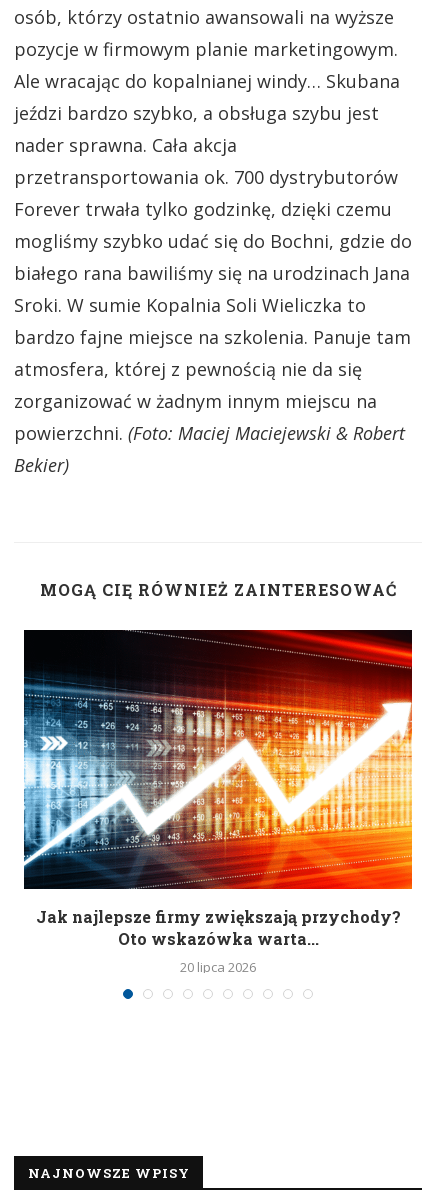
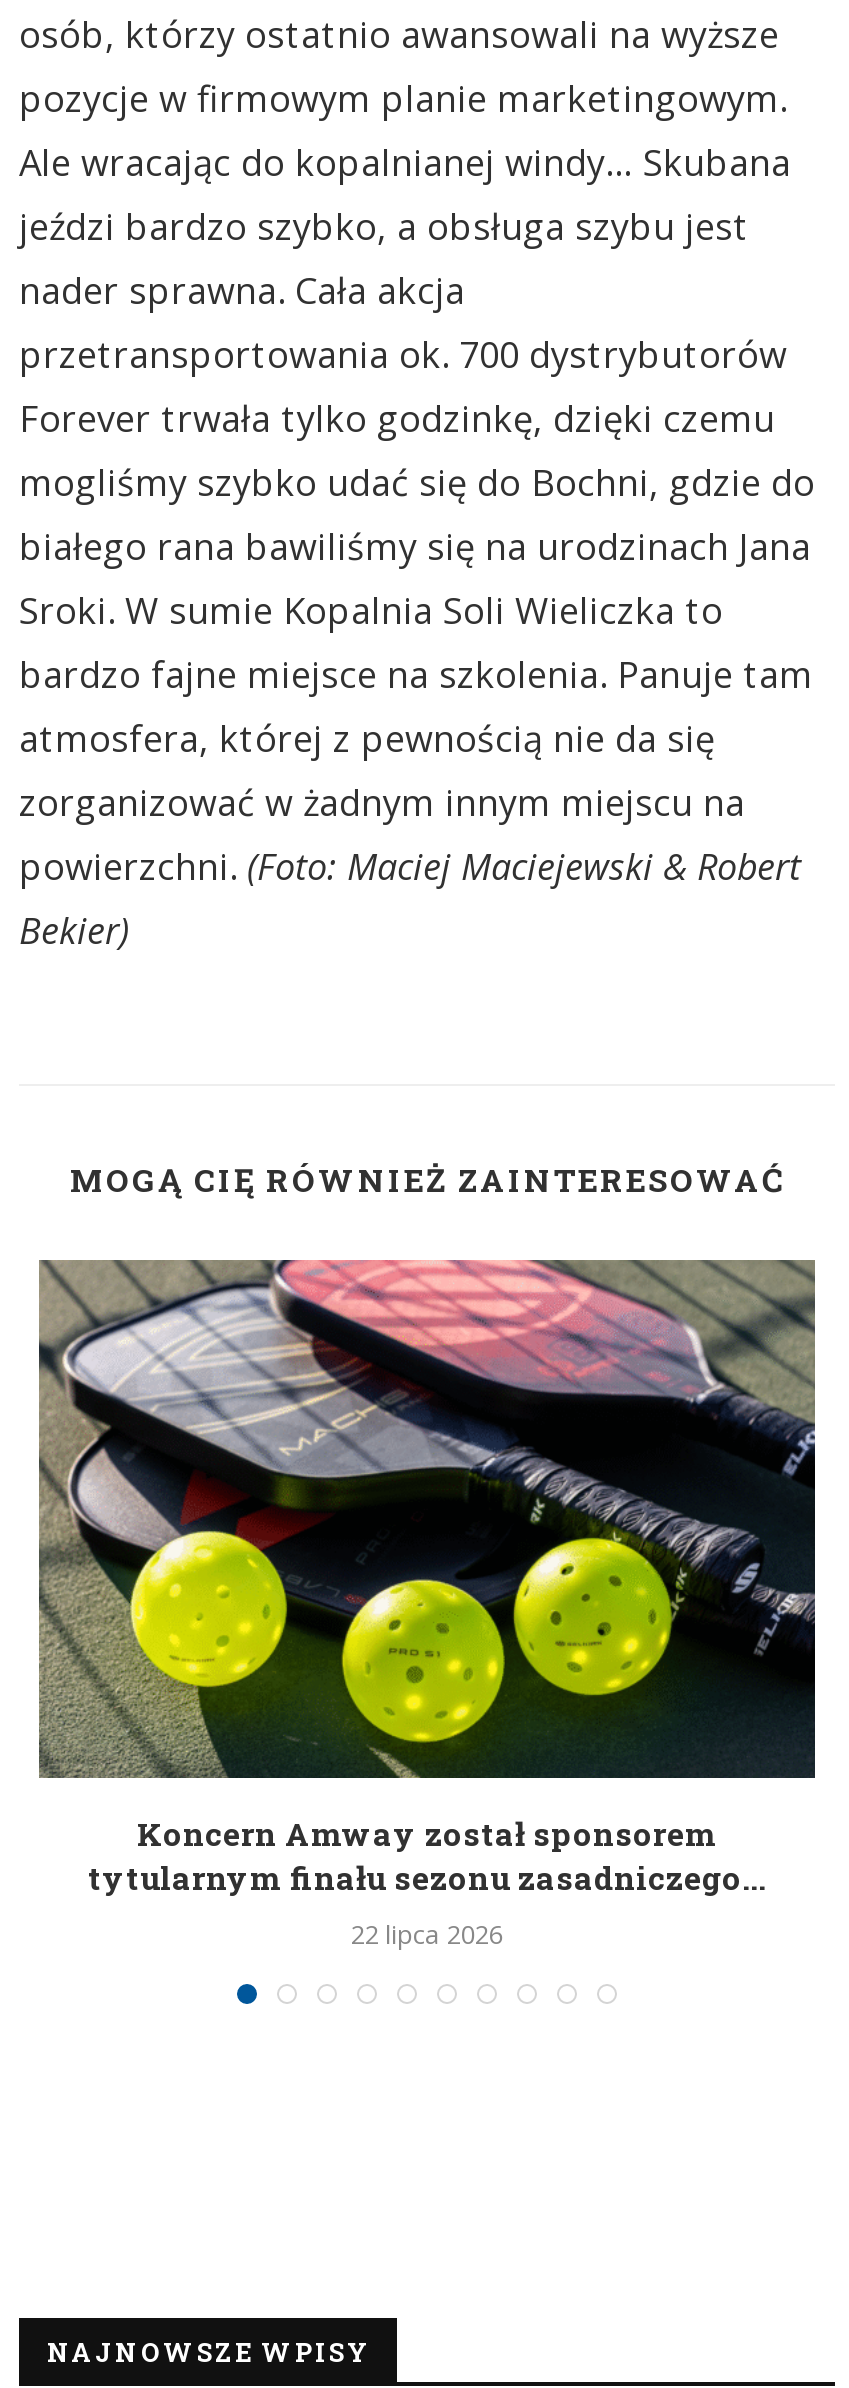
[23,629,413,976] [image] | Jak najlepsze firmy zwiększają przychody? | Oto wskazówka warta... | 20 lipca 2026 -> [37,1258,817,1952] [image] | Koncern Amway został sponsorem | tytularnym finału sezonu zasadniczego... | 22 lipca 2026

